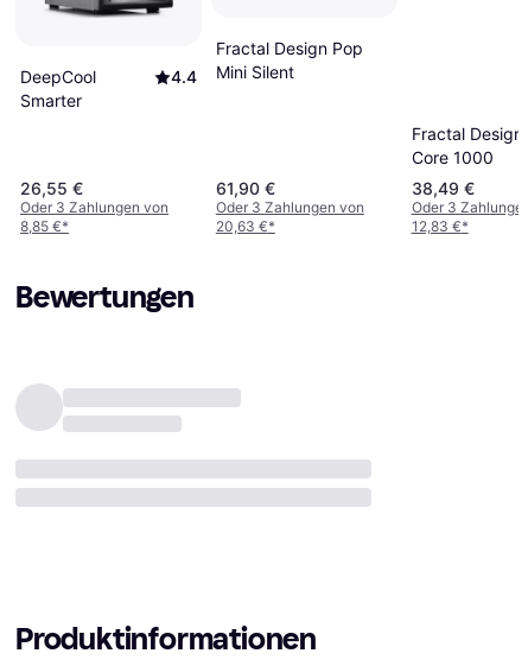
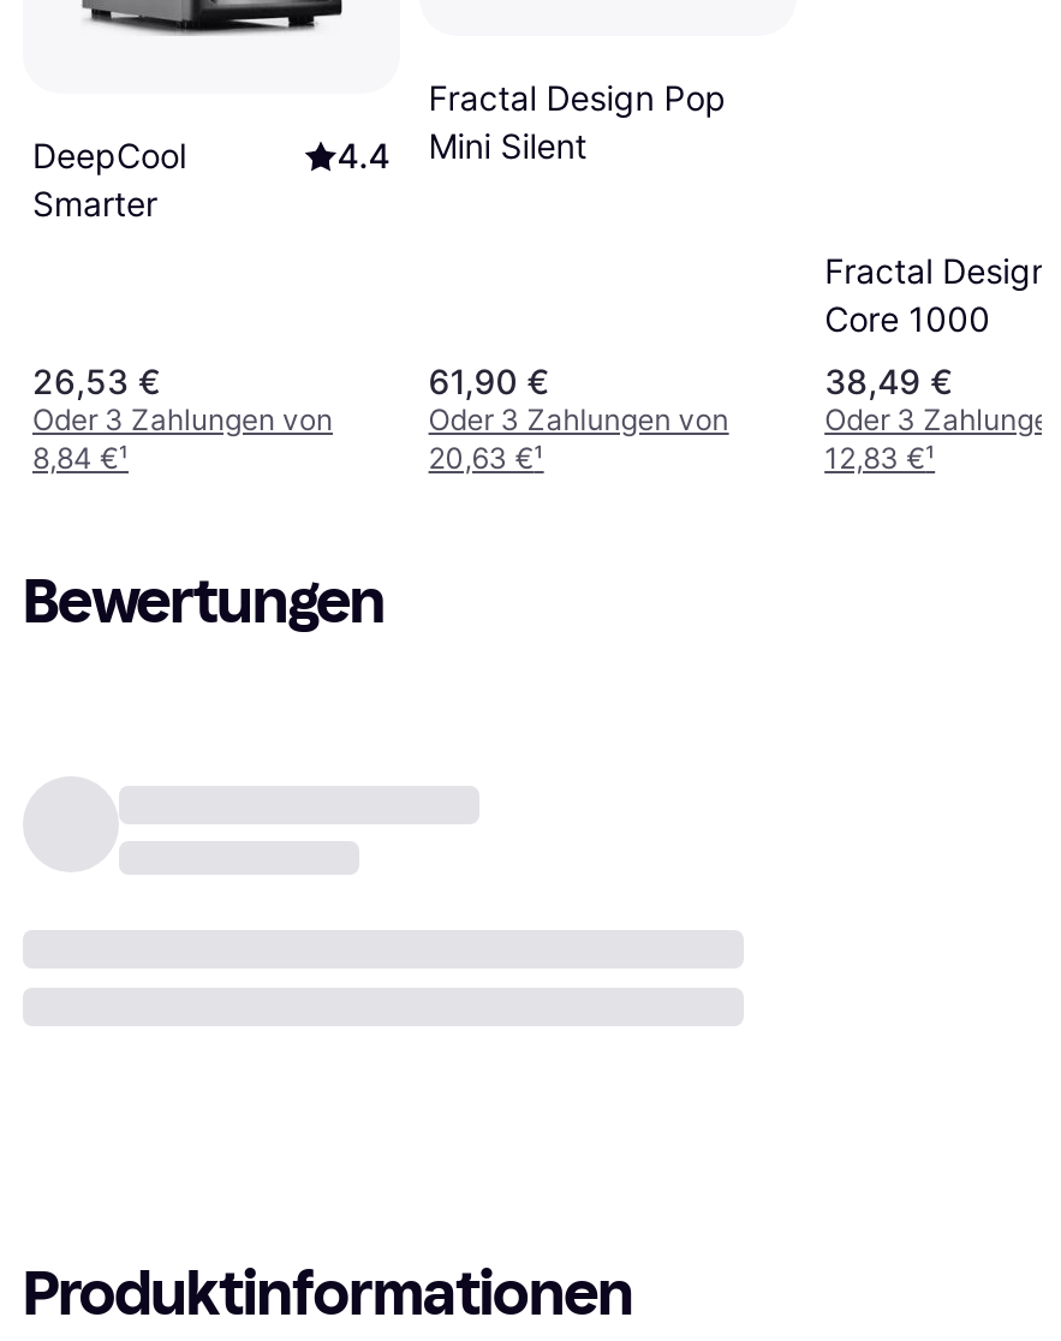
[20,178,83,198] 26,55 € -> [32,360,160,400] 26,53 €
[20,217,69,235] 8,85 €* -> [32,439,129,475] 8,84 €¹
[216,217,275,235] 20,63 €* -> [428,439,544,475] 20,63 €¹
[411,217,468,235] 12,83 €* -> [825,439,935,475] 12,83 €¹

